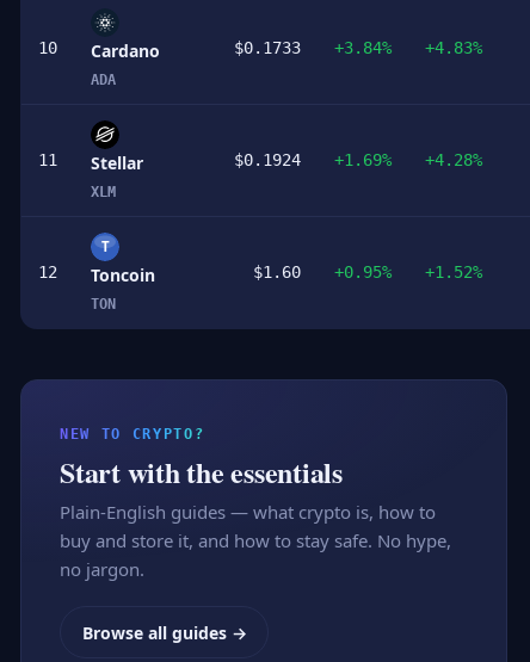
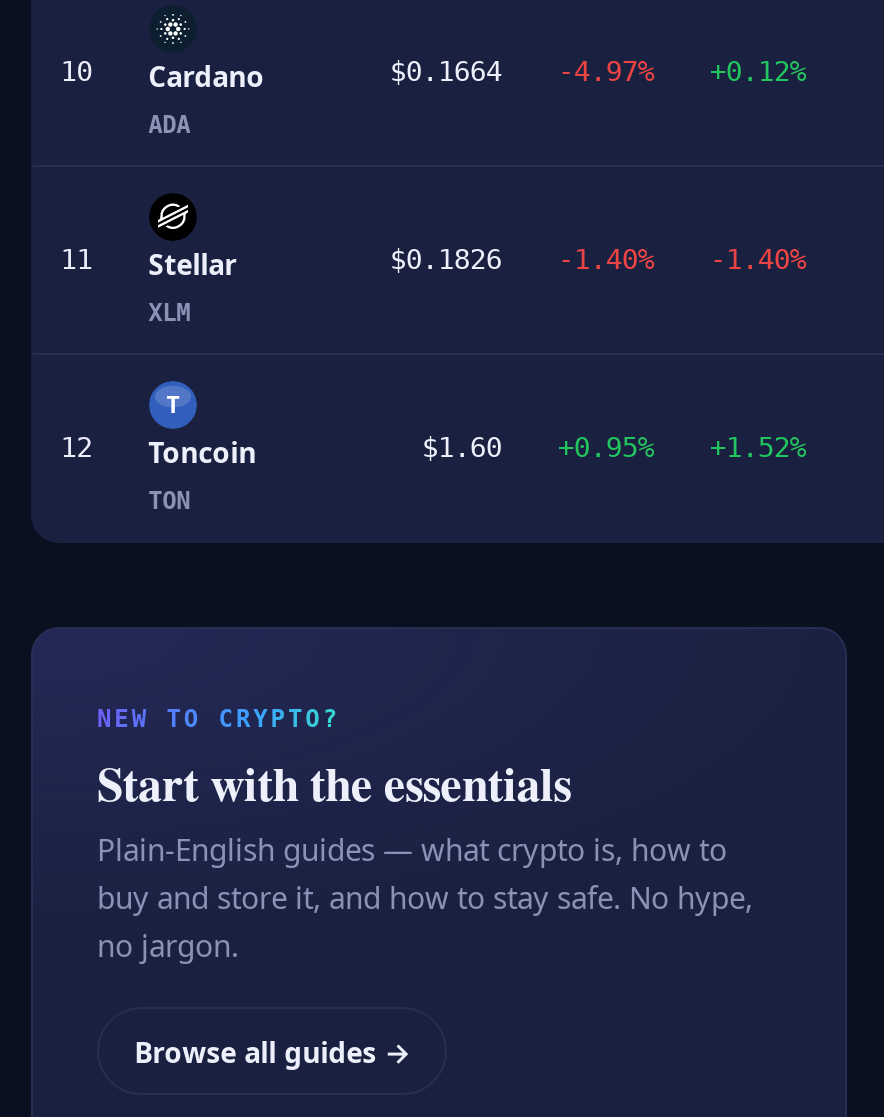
[234,39,301,58] $0.1733 -> [390,56,502,88] $0.1664
[335,39,392,58] +3.84% -> [558,56,654,88] -4.97%
[425,39,483,58] +4.83% -> [710,56,806,88] +0.12%
[234,151,301,170] $0.1924 -> [390,244,502,276] $0.1826
[335,151,392,170] +1.69% -> [558,244,654,276] -1.40%
[425,151,483,170] +4.28% -> [710,244,806,276] -1.40%

